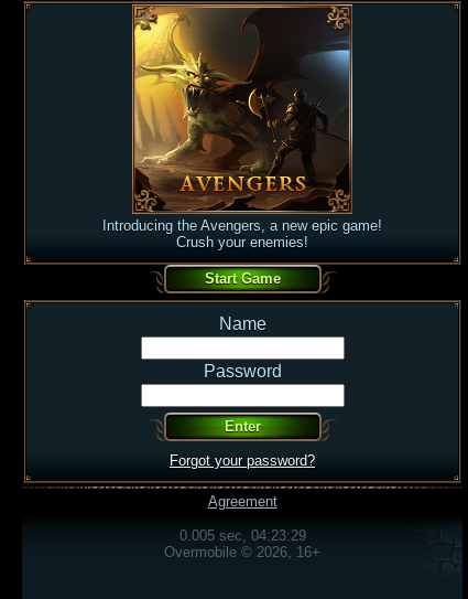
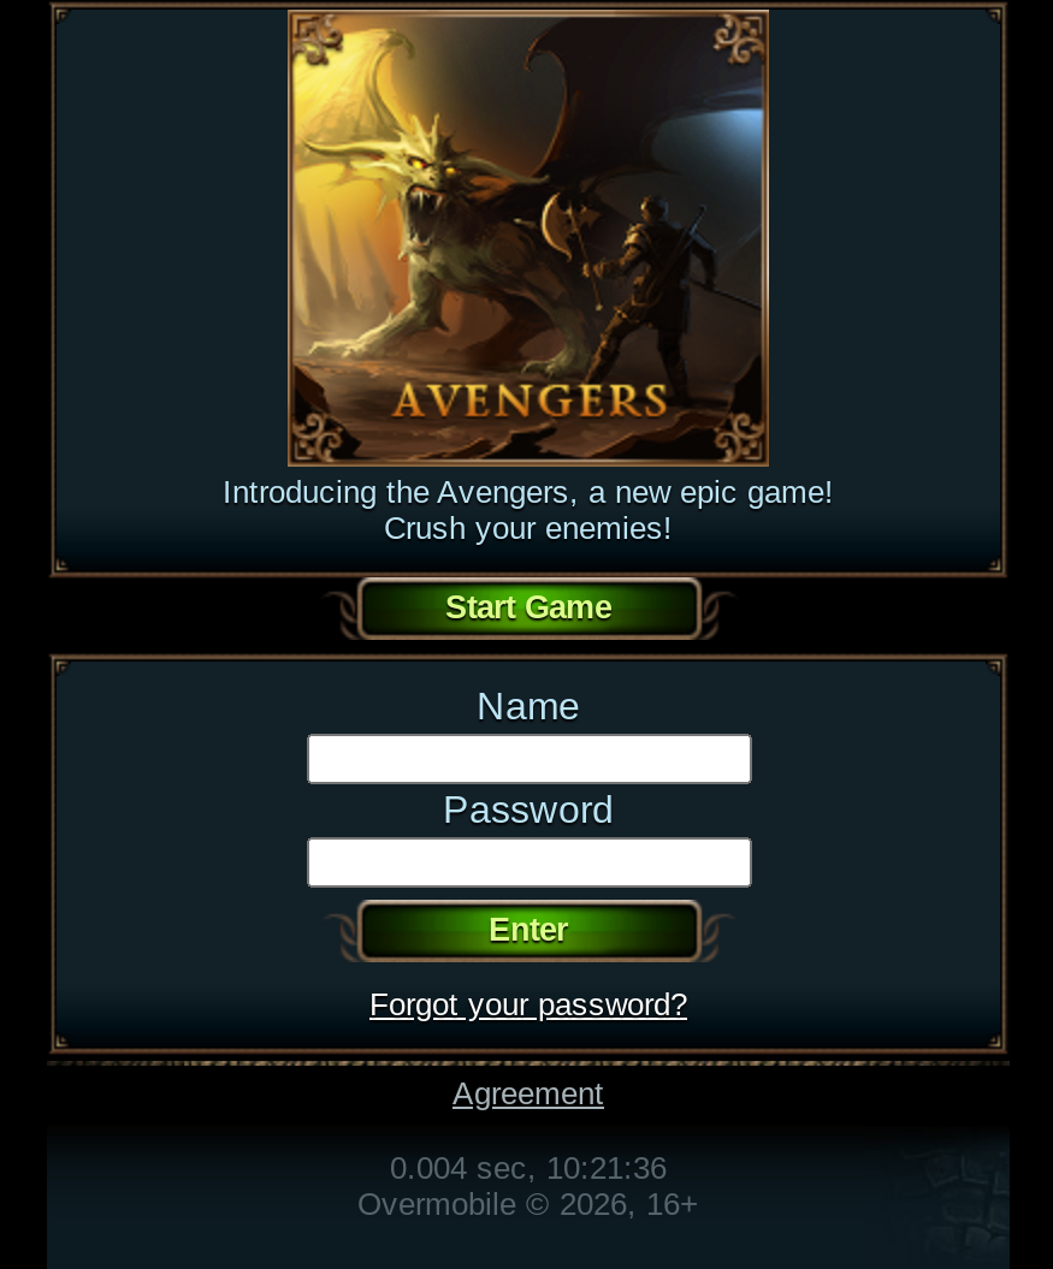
[179,527,306,543] 0.005 sec, 04:23:29 -> [390,1149,667,1185] 0.004 sec, 10:21:36

